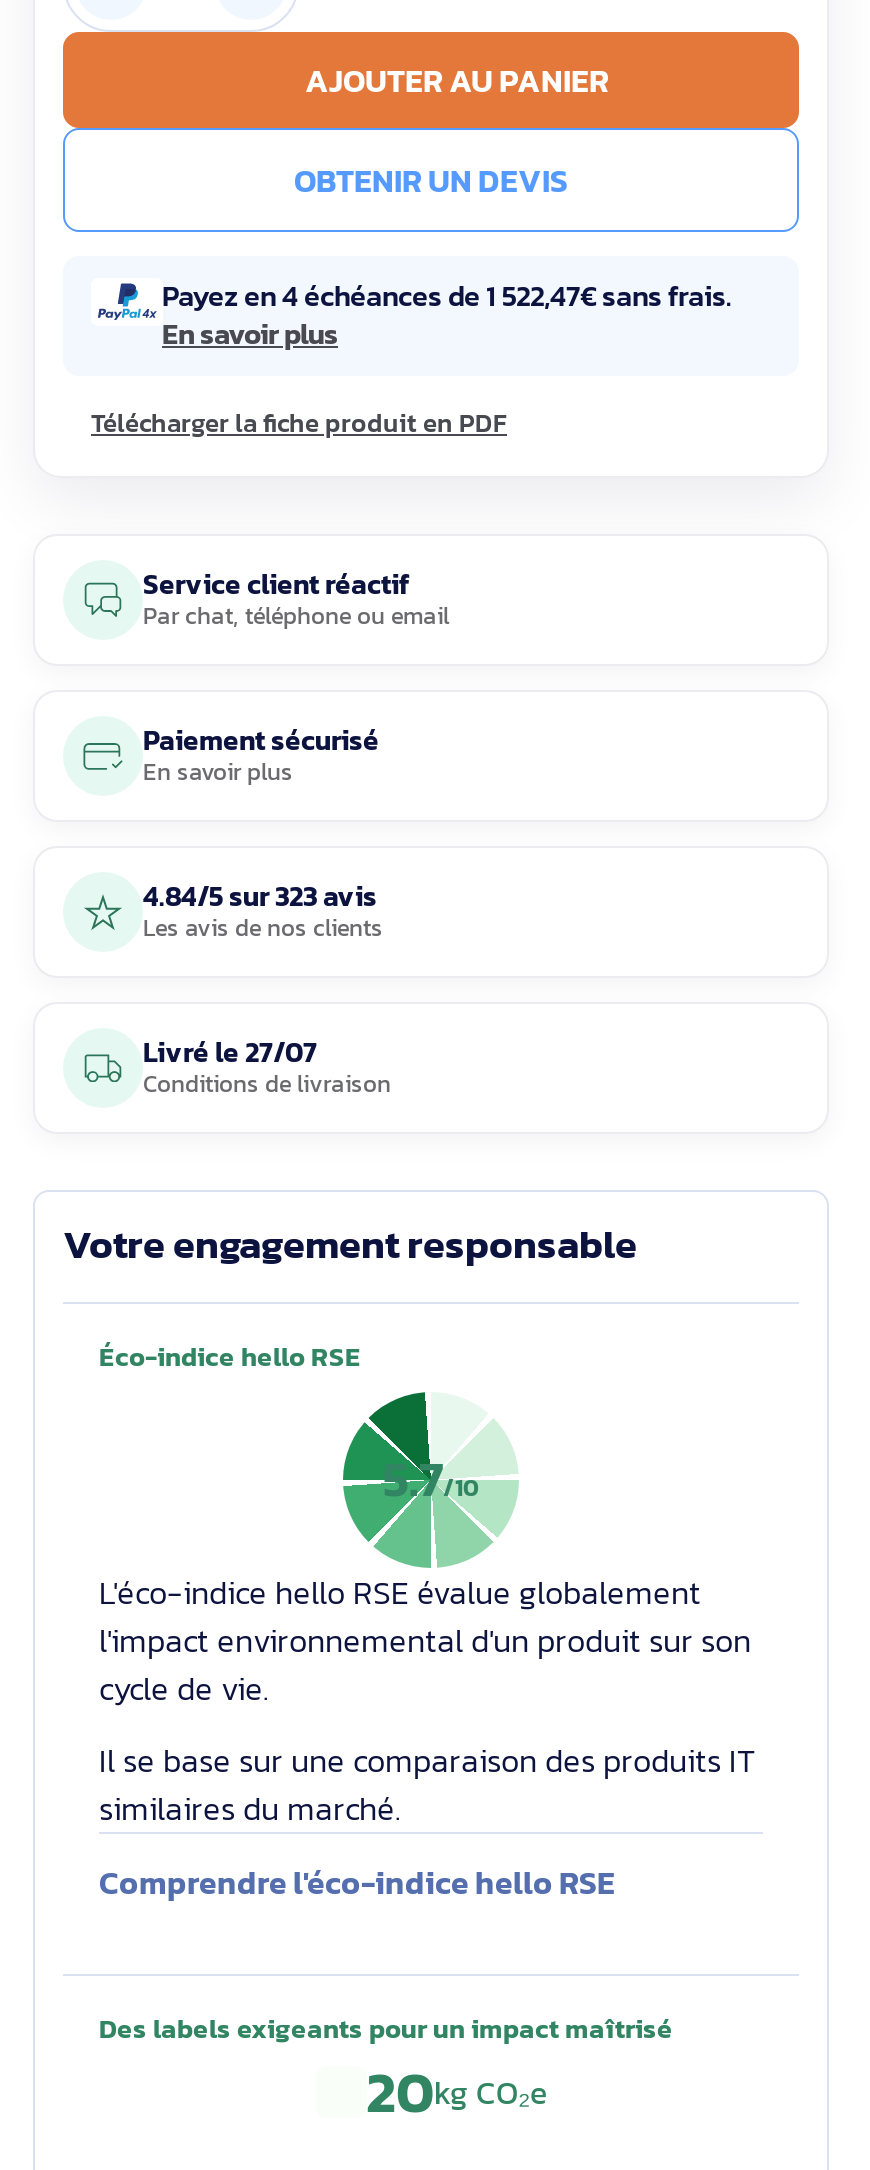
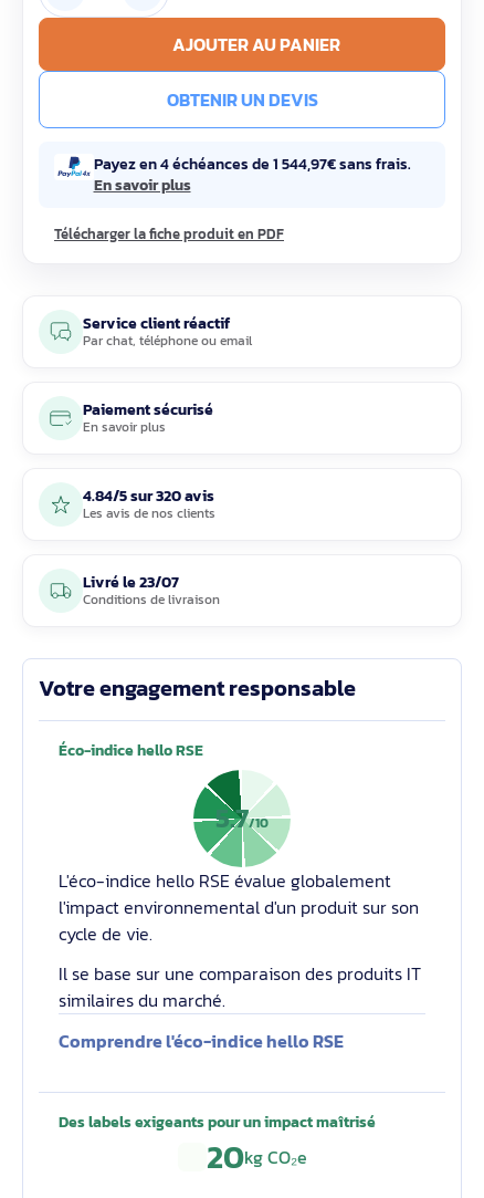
[162,274,732,318] Payez en 4 échéances de 1 522,47€ sans frais. -> [93,152,411,176] Payez en 4 échéances de 1 544,97€ sans frais.
[143,876,377,918] 4.84/5 sur 323 avis -> [83,485,214,508] 4.84/5 sur 320 avis
[143,1032,317,1074] Livré le 27/07 -> [83,571,179,594] Livré le 23/07

